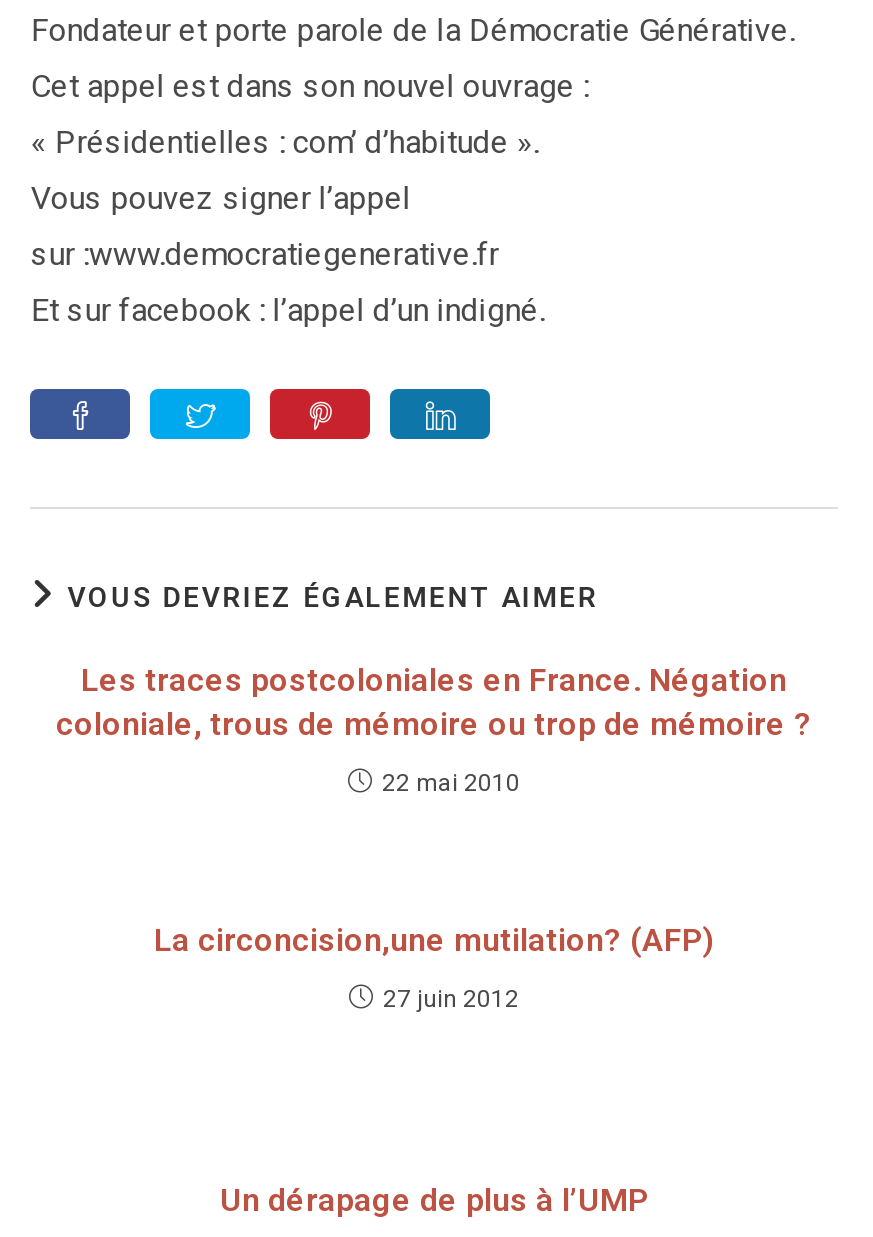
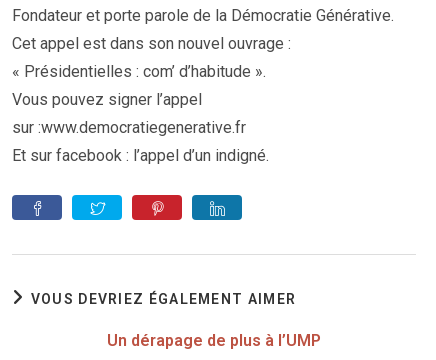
[56,661,812,797] Les traces postcoloniales en France. Négation | coloniale, trous de mémoire ou trop de mémoire ? | 22 mai 2010 -> none
[154,921,714,1013] La circoncision,une mutilation? (AFP) | 27 juin 2012 -> none

